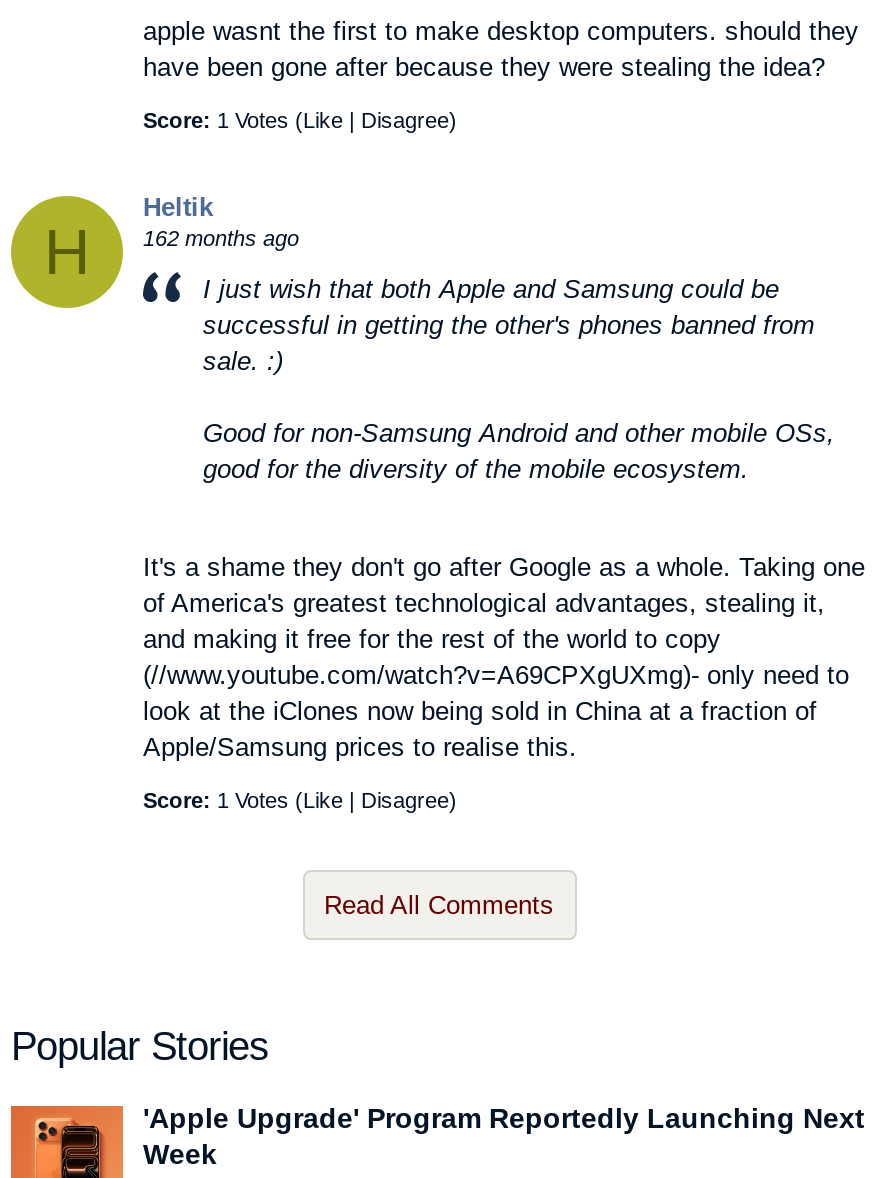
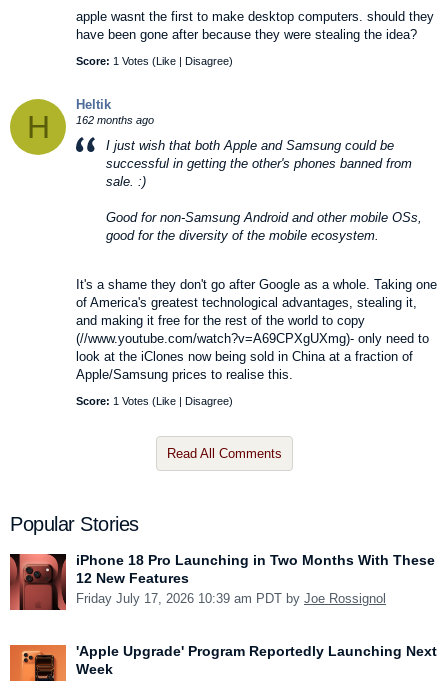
none -> [9,552,435,611] [image] | iPhone 18 Pro Launching in Two Months With These | 12 New Features | Friday July 17, 2026 10:39 am PDT by Joe Rossignol

